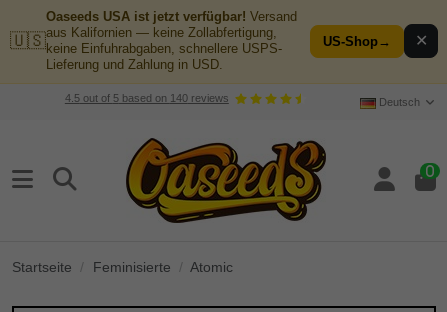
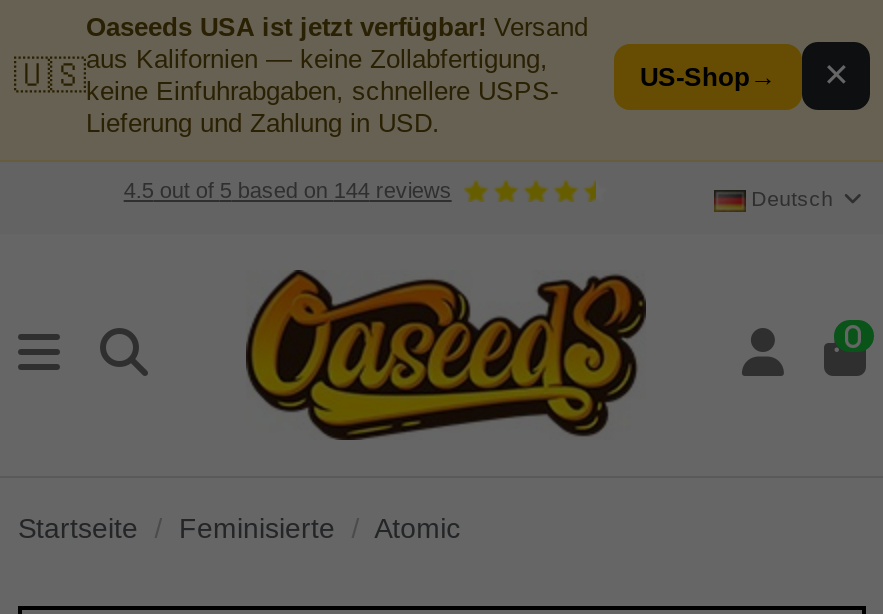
[65,92,229,104] 4.5 out of 5 based on 140 reviews -> [124,178,452,202] 4.5 out of 5 based on 144 reviews

